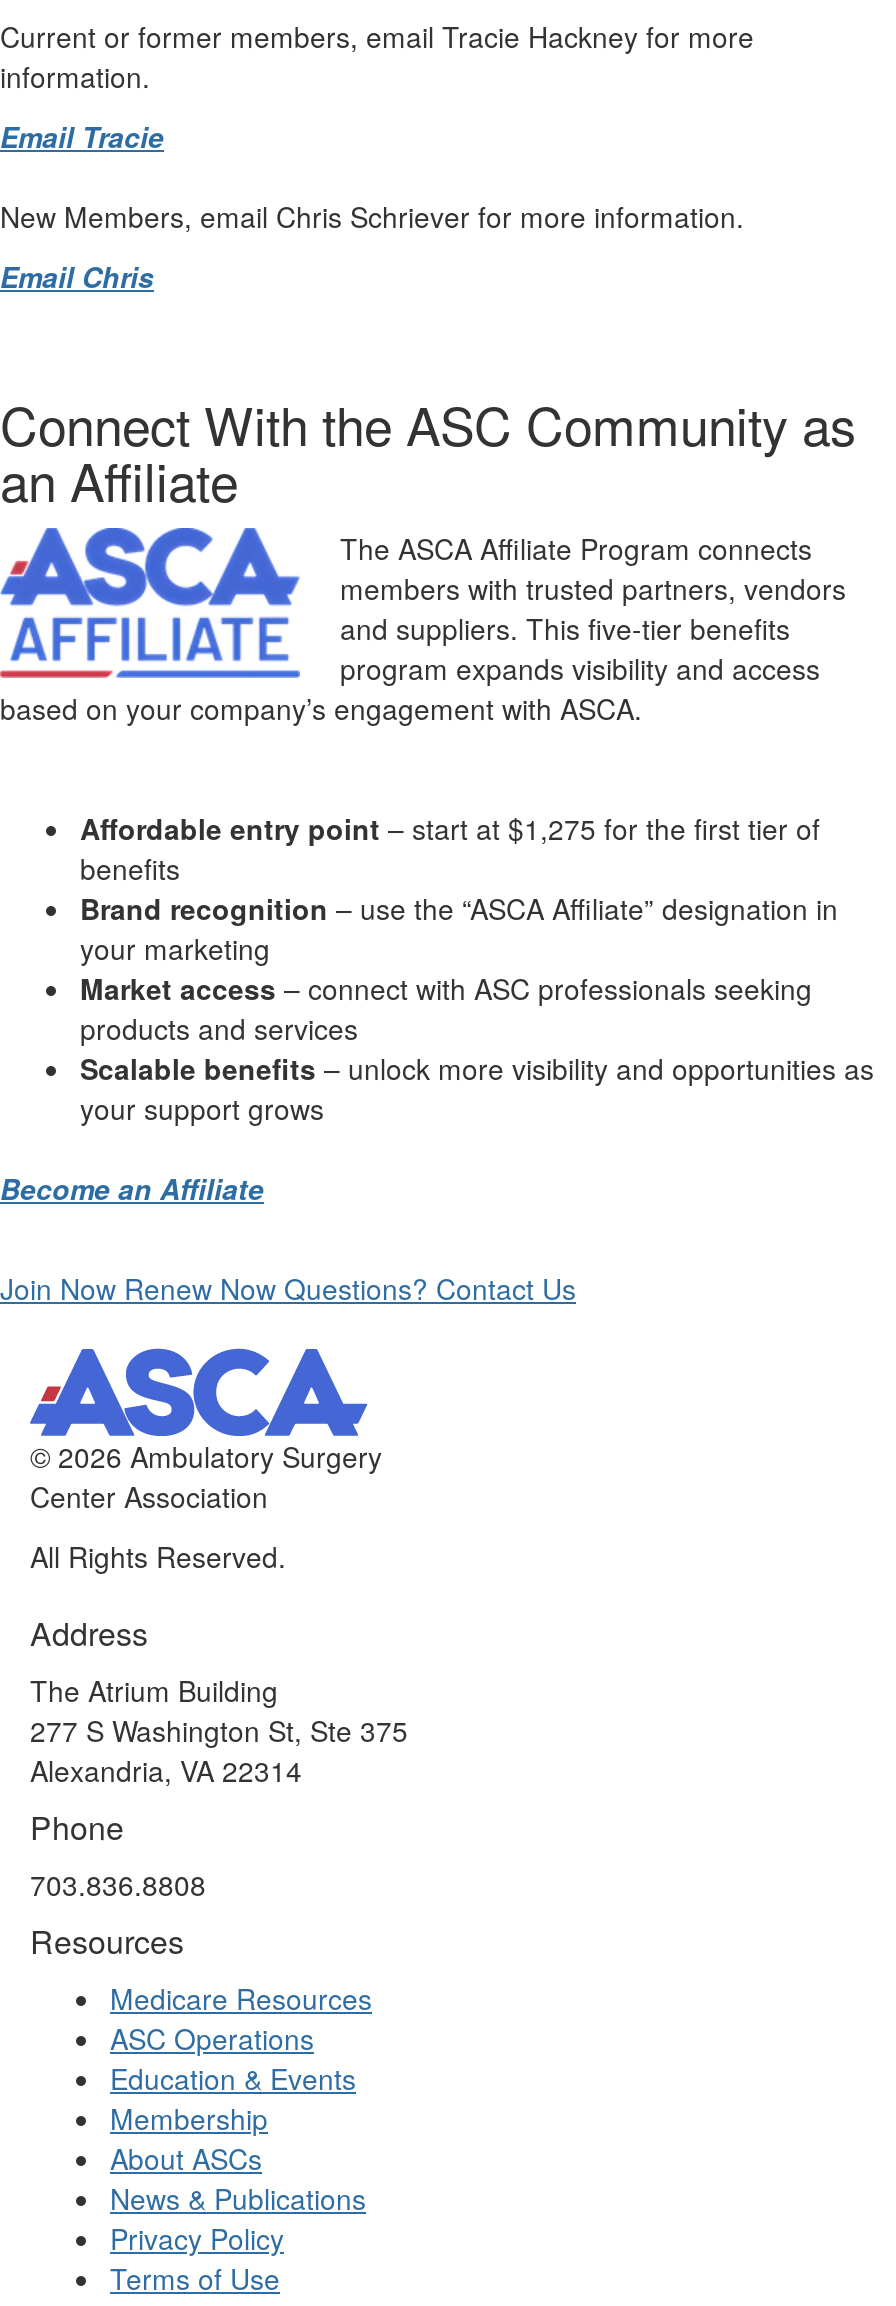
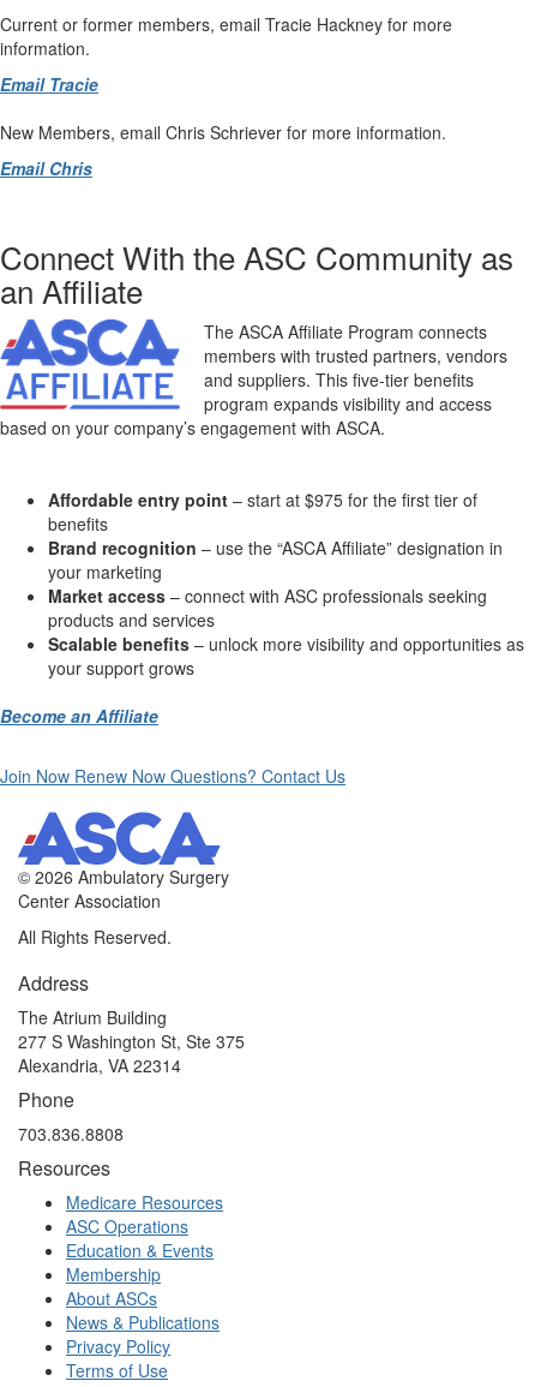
[80,807,820,847] Affordable entry point – start at $1,275 for the first tier of -> [48,487,477,511] Affordable entry point – start at $975 for the first tier of

